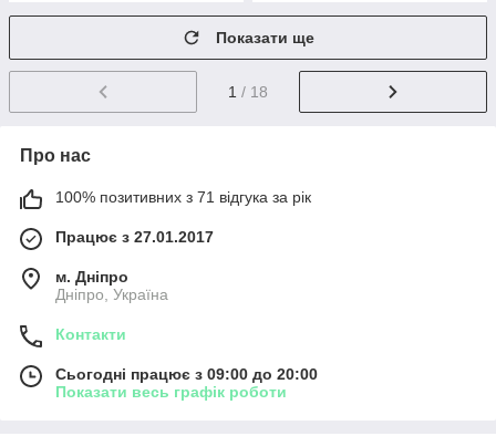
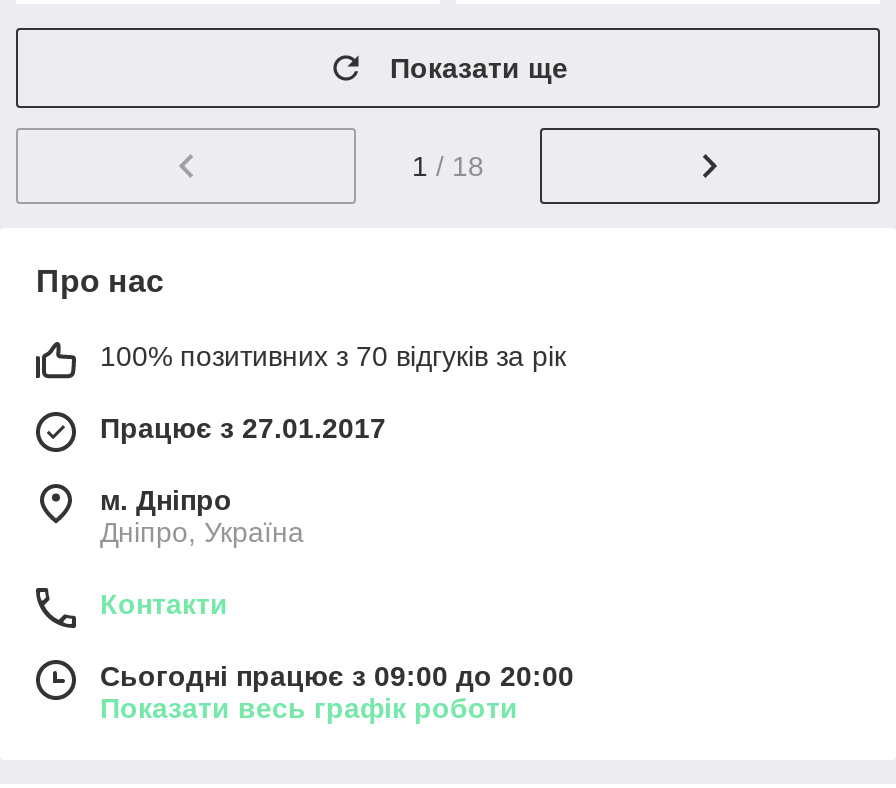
[55,188,311,206] 100% позитивних з 71 відгука за рік -> [100,340,566,372] 100% позитивних з 70 відгуків за рік

